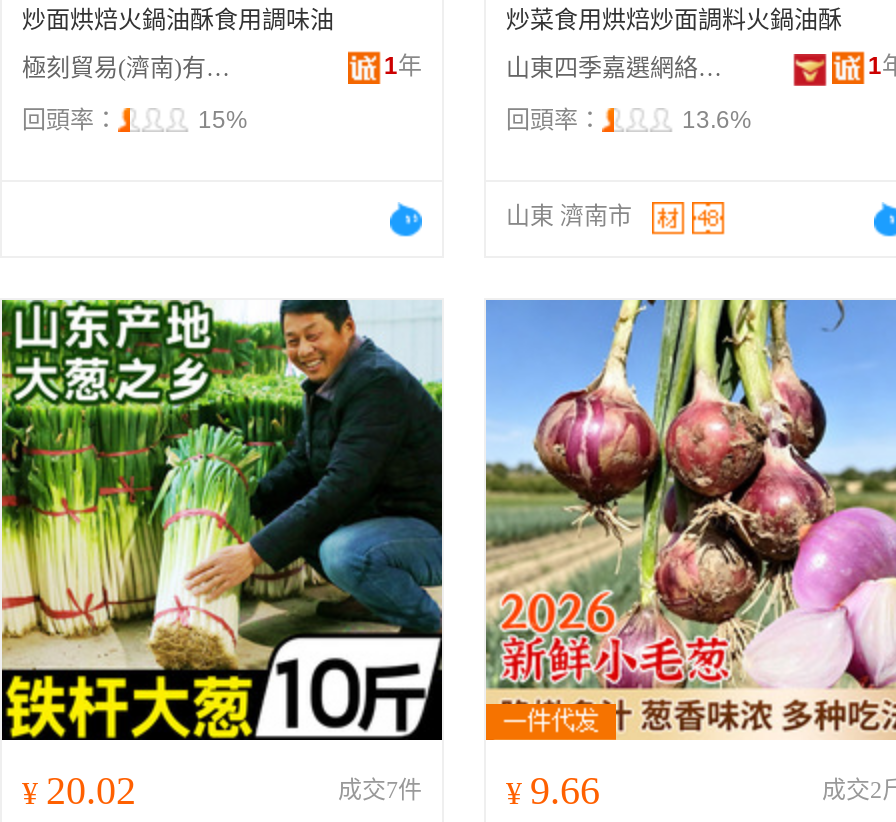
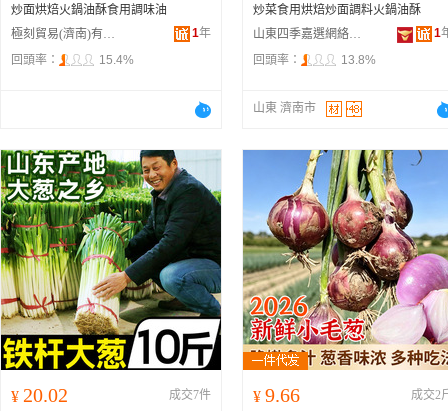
[198,106,248,134] 15% -> [99,53,134,67] 15.4%
[682,106,752,134] 13.6% -> [341,53,376,67] 13.8%

